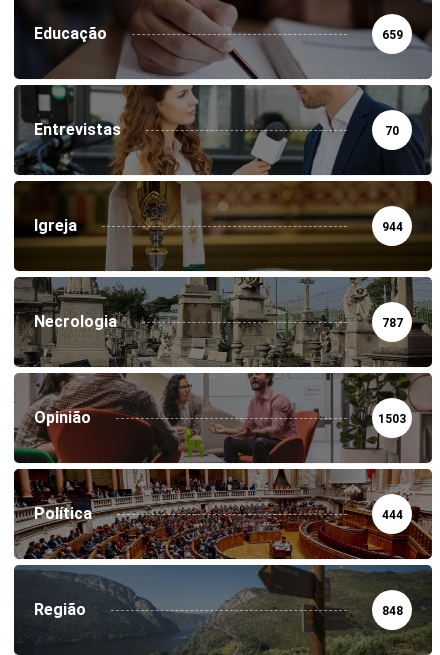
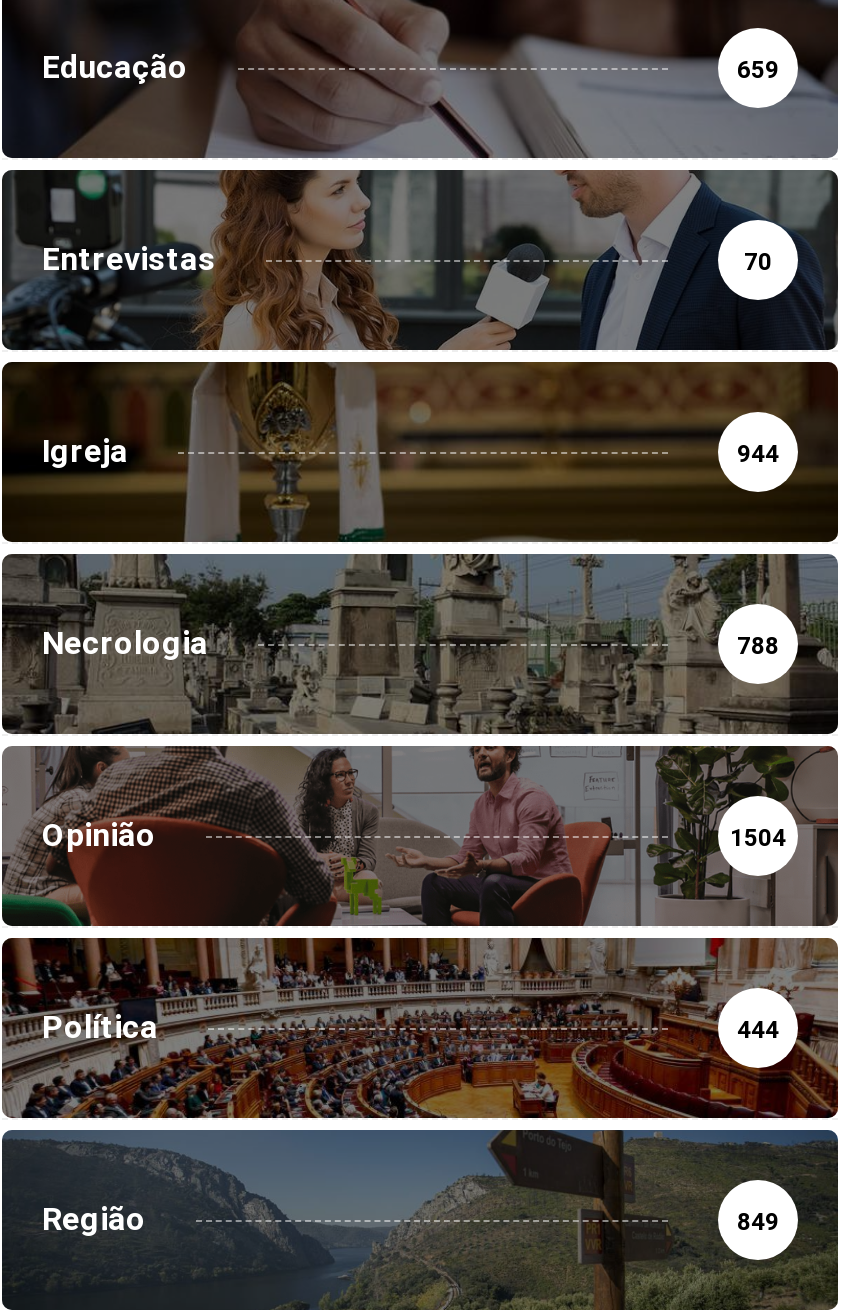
[381,316,402,330] 787 -> [737,633,779,661] 788
[378,412,406,426] 1503 -> [730,825,786,853] 1504
[381,604,402,618] 848 -> [737,1209,779,1237] 849

